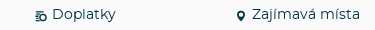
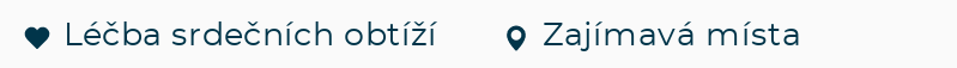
[52,8,116,22] Doplatky -> [63,19,437,53] Léčba srdečních obtíží

